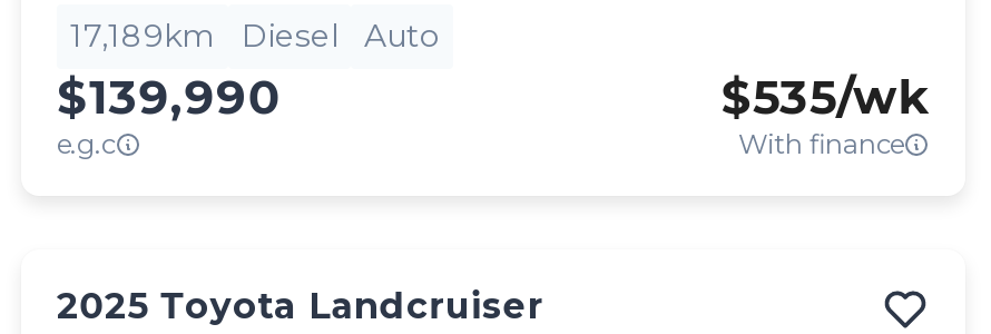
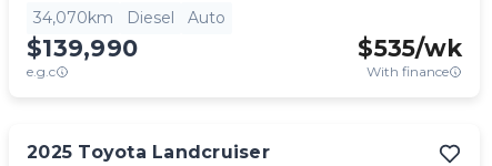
[70,16,440,56] 17,189km Diesel Auto -> [33,8,225,28] 34,070km Diesel Auto

